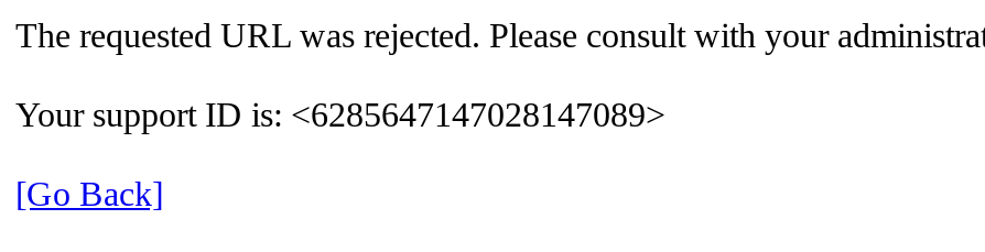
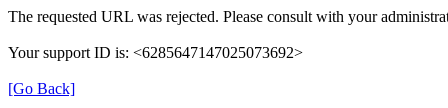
[15,96,665,133] Your support ID is: <6285647147028147089> -> [8,44,303,61] Your support ID is: <6285647147025073692>

